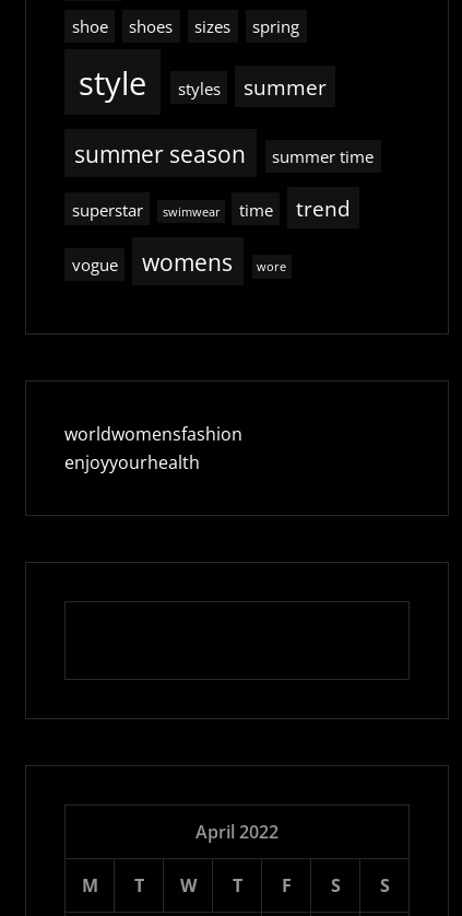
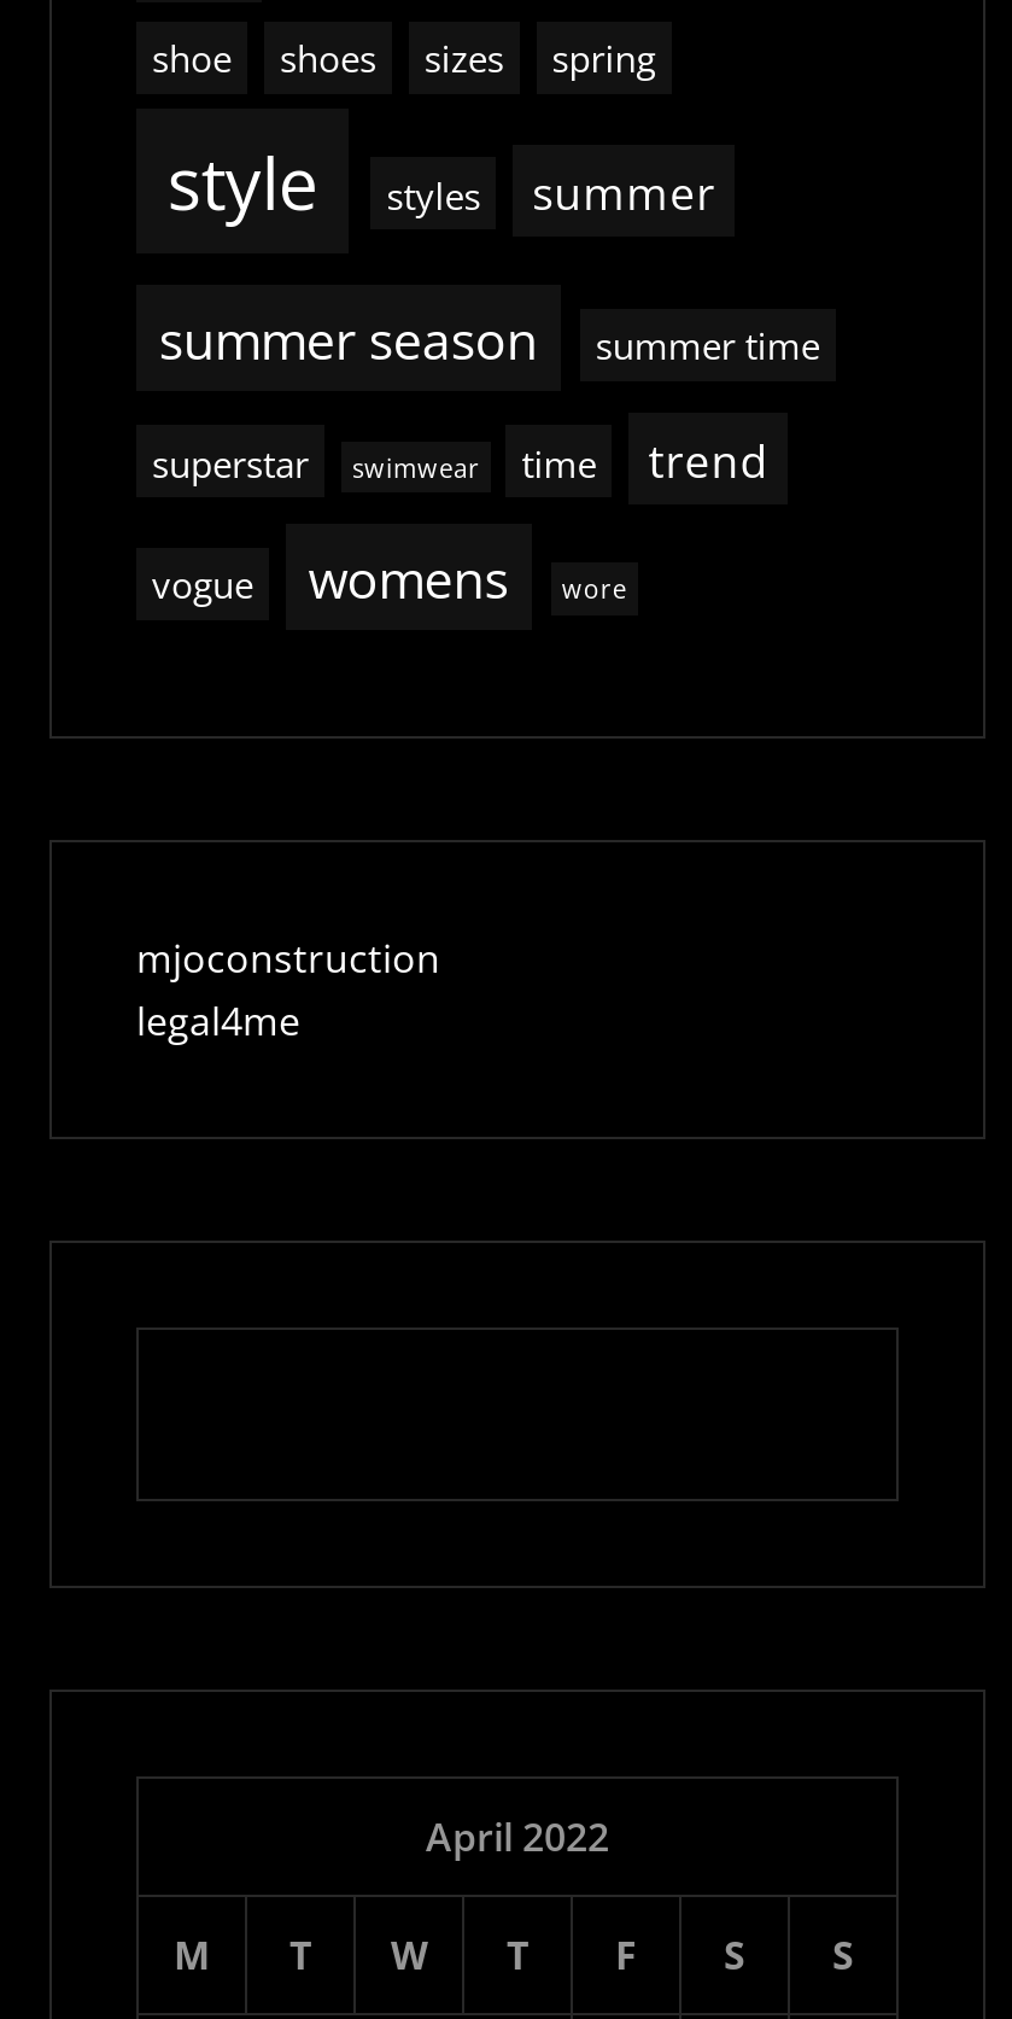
[64,422,242,475] worldwomensfashion | enjoyyourhealth -> [136,932,440,1048] mjoconstruction | legal4me

